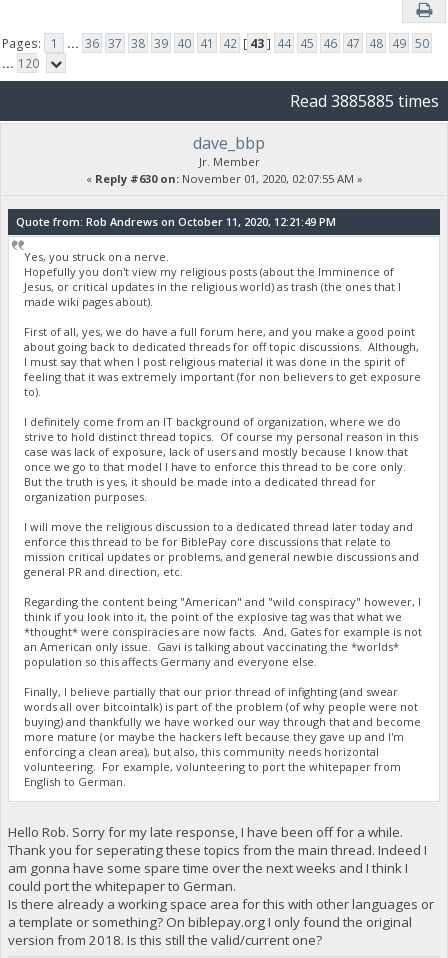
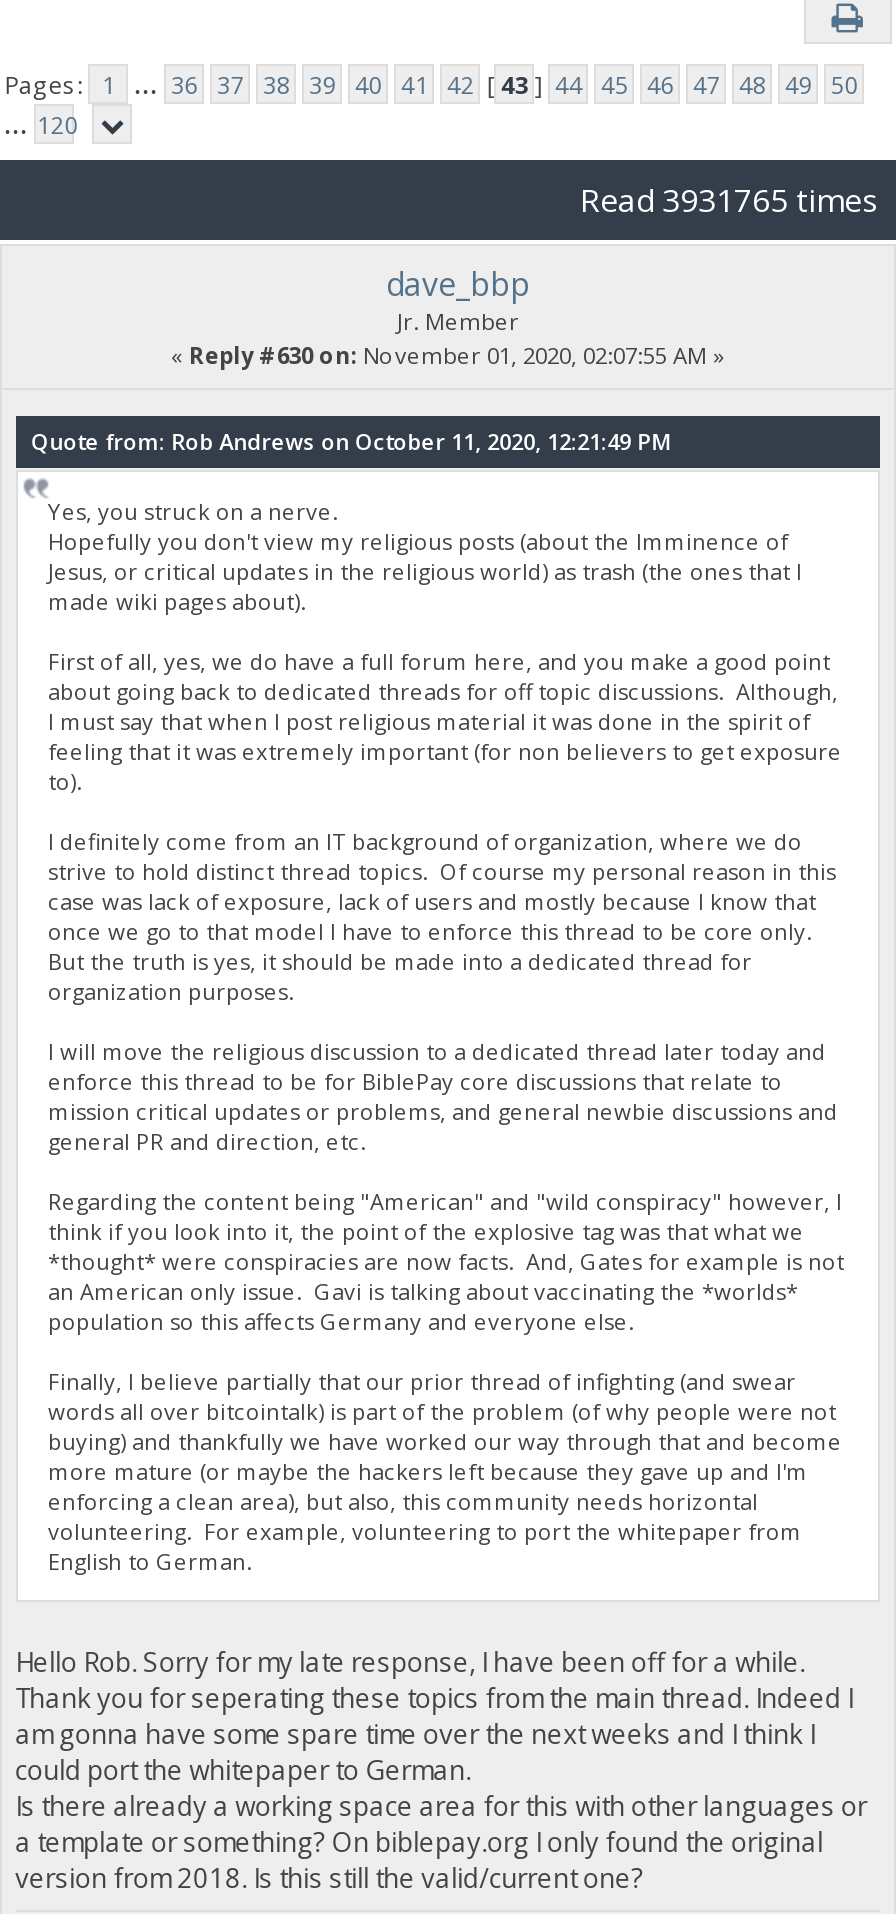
[290,90,439,112] Read 3885885 times -> [580,177,878,221] Read 3931765 times

